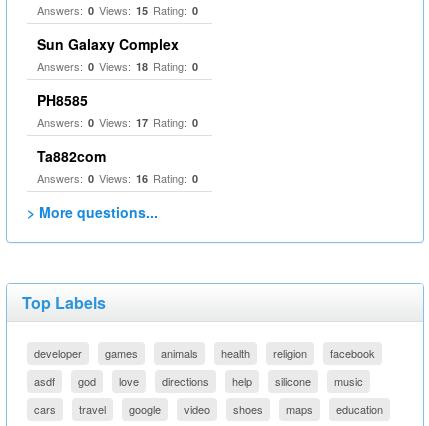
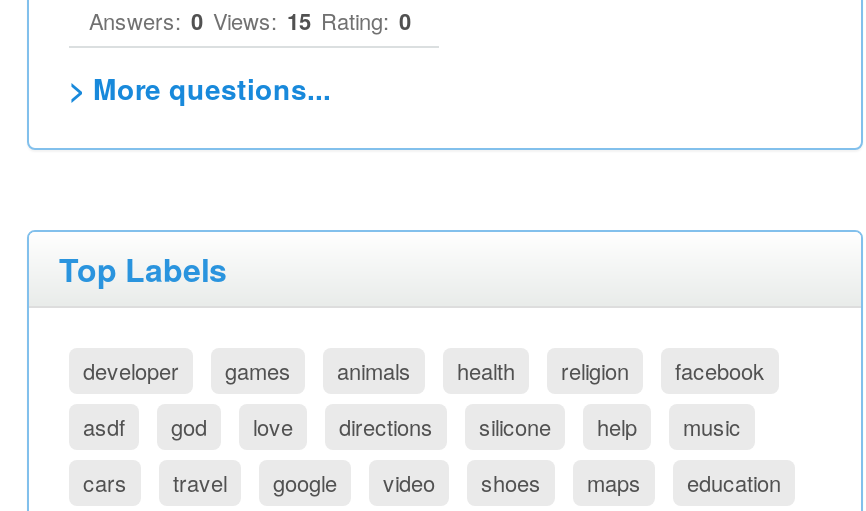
[37,34,198,186] Sun Galaxy Complex | Answers: 0 Views: 18 Rating: 0 | PH8585 | Answers: 0 Views: 17 Rating: 0 | Ta882com | Answers: 0 Views: 16 Rating: 0 -> none
moved [275,373,311,389] -> [479,410,551,442]: silicone

